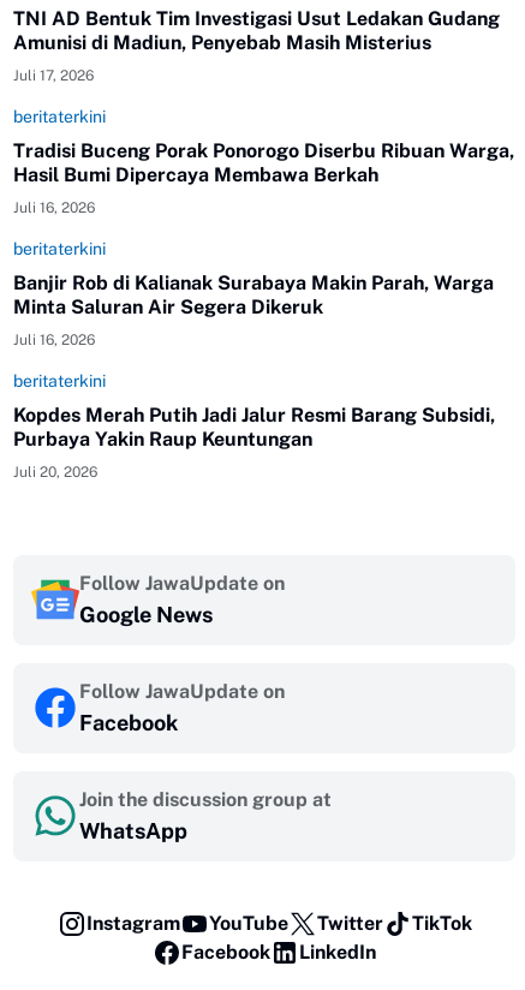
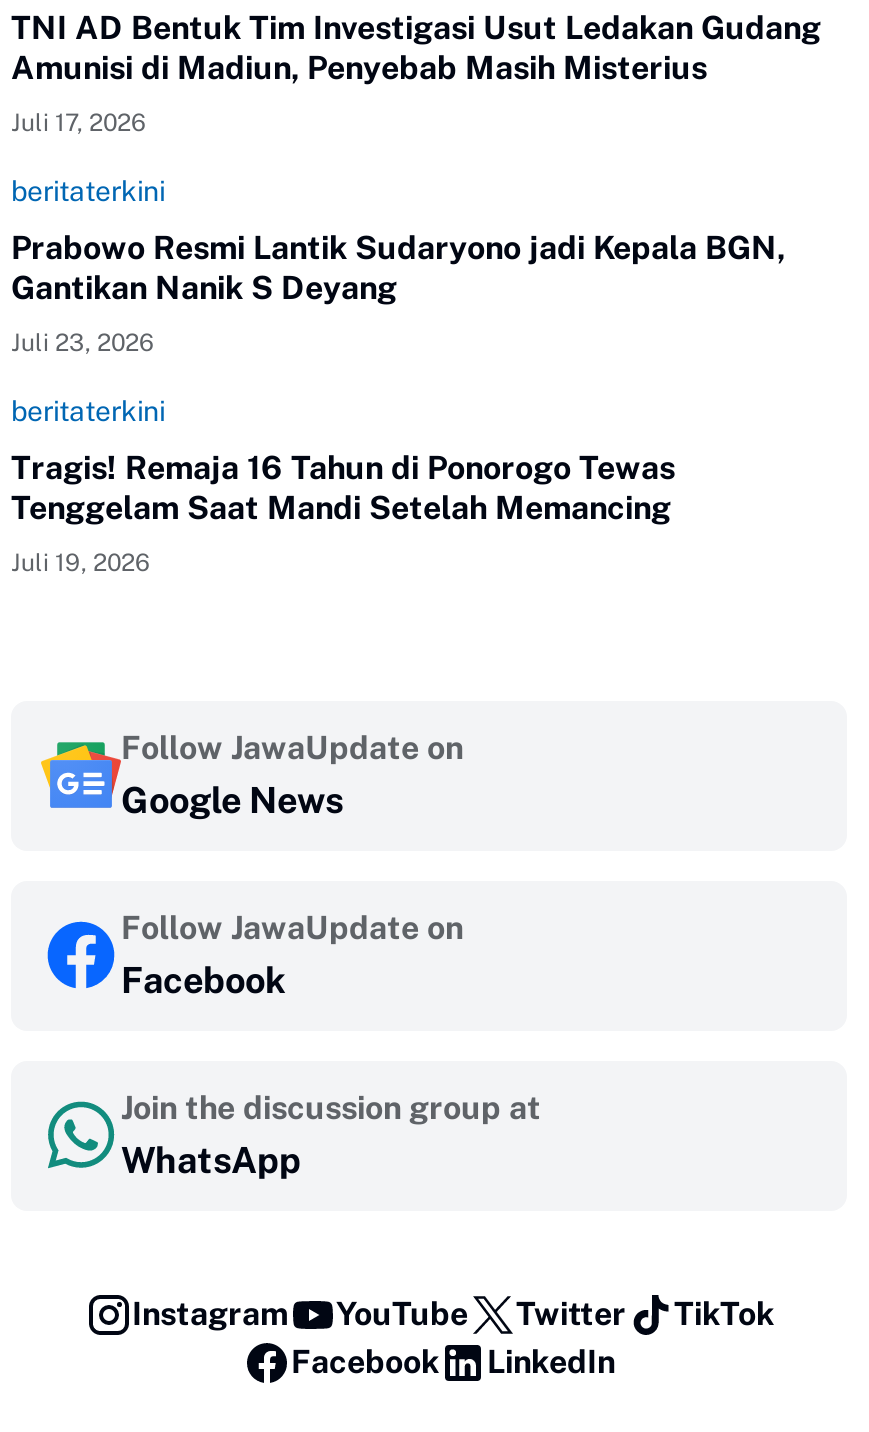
[13,139,514,186] Tradisi Buceng Porak Ponorogo Diserbu Ribuan Warga, | Hasil Bumi Dipercaya Membawa Berkah -> [11,229,785,307] Prabowo Resmi Lantik Sudaryono jadi Kepala BGN, | Gantikan Nanik S Deyang
[13,199,95,216] Juli 16, 2026 -> [11,329,153,357] Juli 23, 2026
[13,272,495,481] Banjir Rob di Kalianak Surabaya Makin Parah, Warga | Minta Saluran Air Segera Dikeruk | Juli 16, 2026 | beritaterkini | Kopdes Merah Putih Jadi Jalur Resmi Barang Subsidi, | Purbaya Yakin Raup Keuntungan | Juli 20, 2026 -> [11,449,675,577] Tragis! Remaja 16 Tahun di Ponorogo Tewas | Tenggelam Saat Mandi Setelah Memancing | Juli 19, 2026

